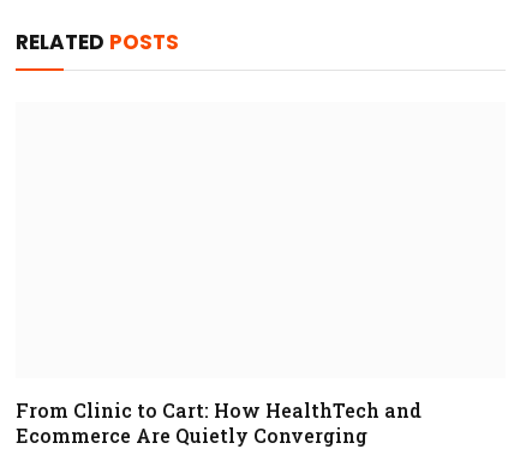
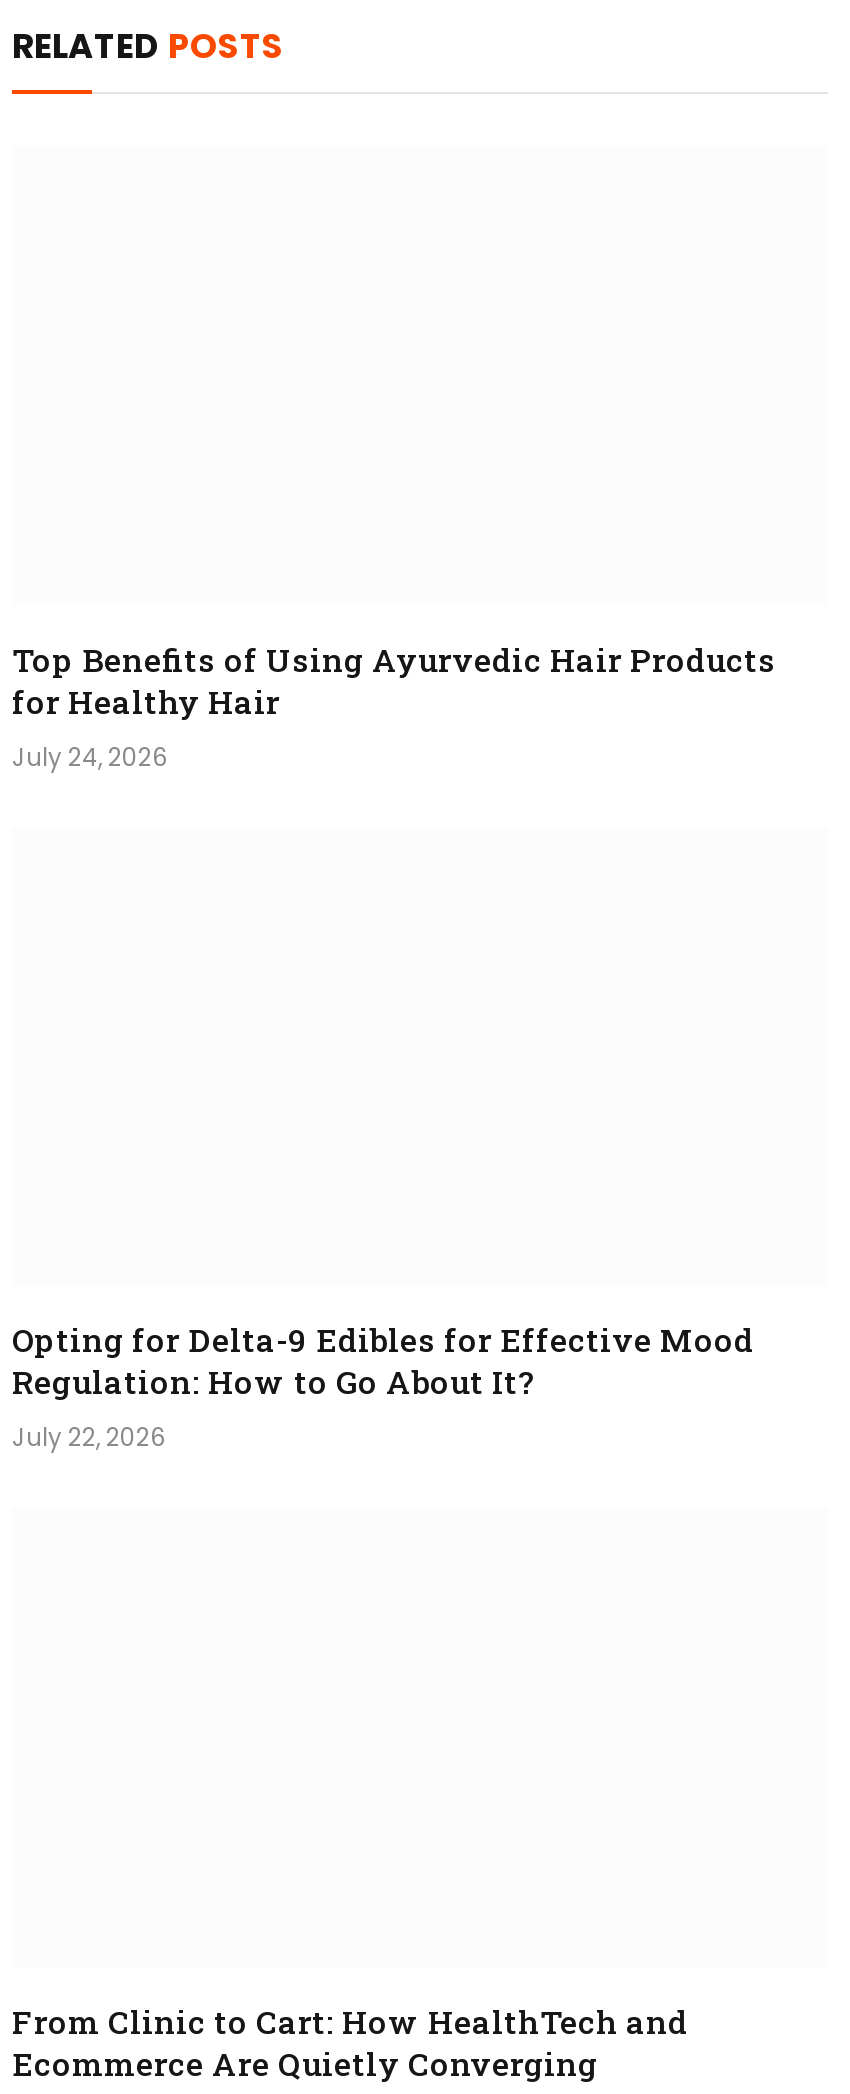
none -> [12,637,776,773] Top Benefits of Using Ayurvedic Hair Products | for Healthy Hair | July 24, 2026
none -> [12,1318,754,1454] Opting for Delta-9 Edibles for Effective Mood | Regulation: How to Go About It? | July 22, 2026

